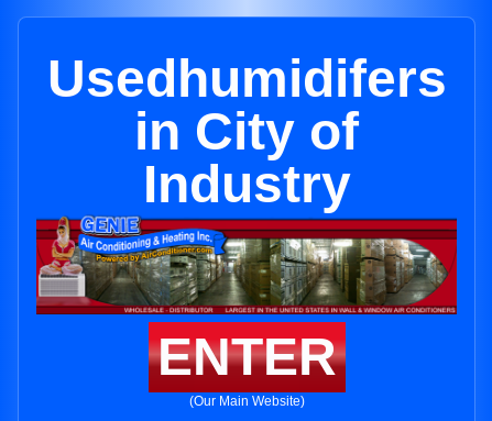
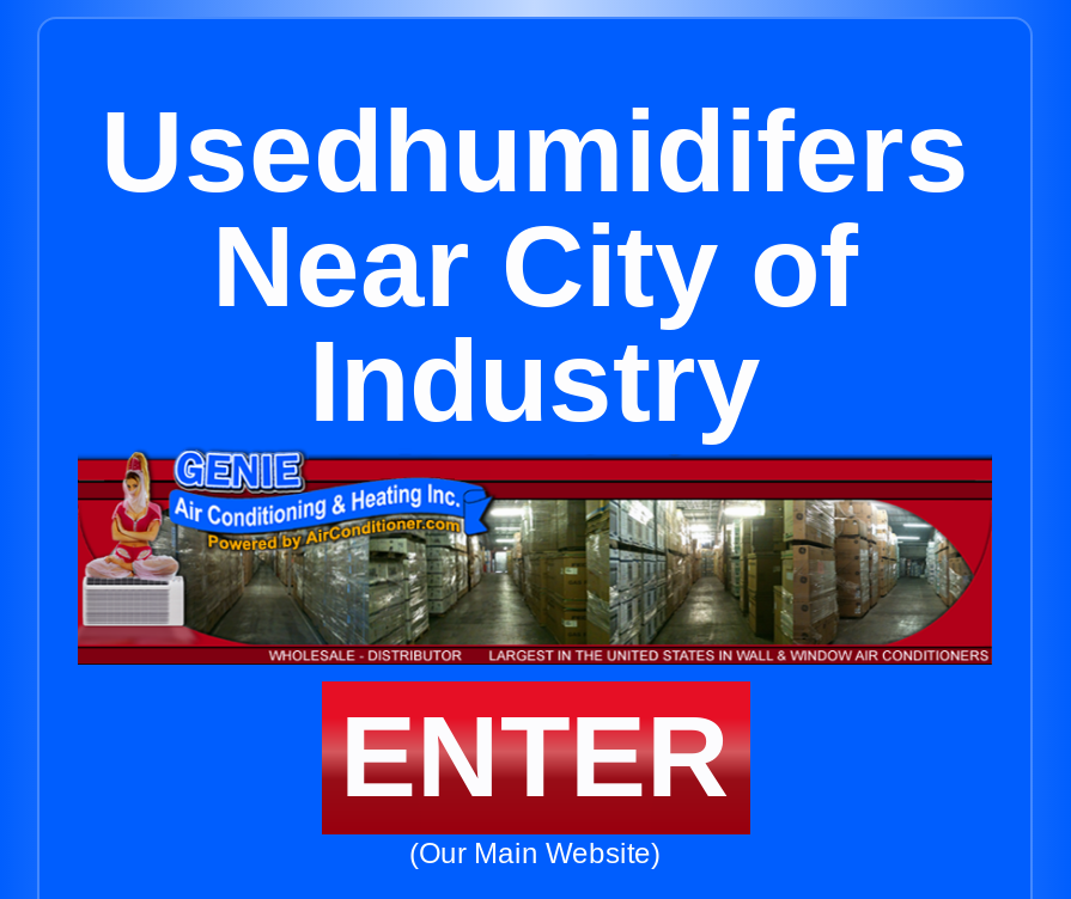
[134,102,359,160] in City of -> [212,203,858,330] Near City of

